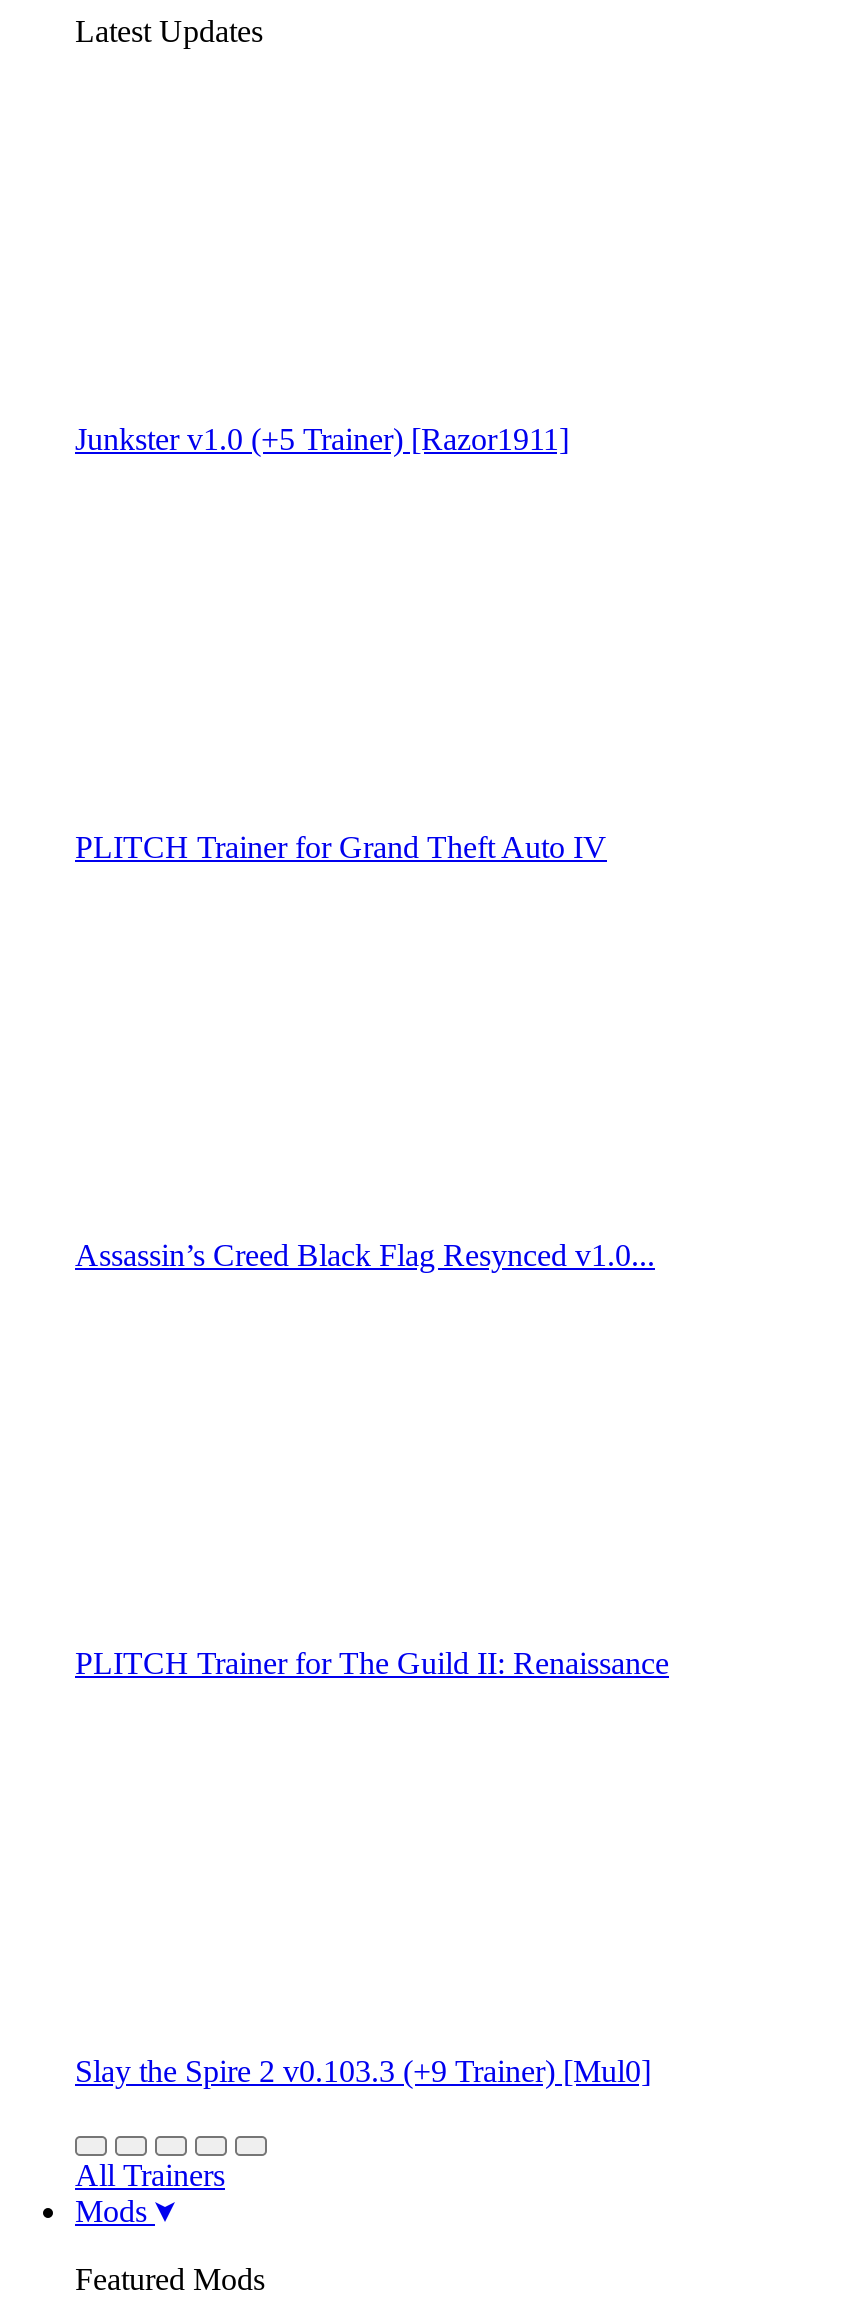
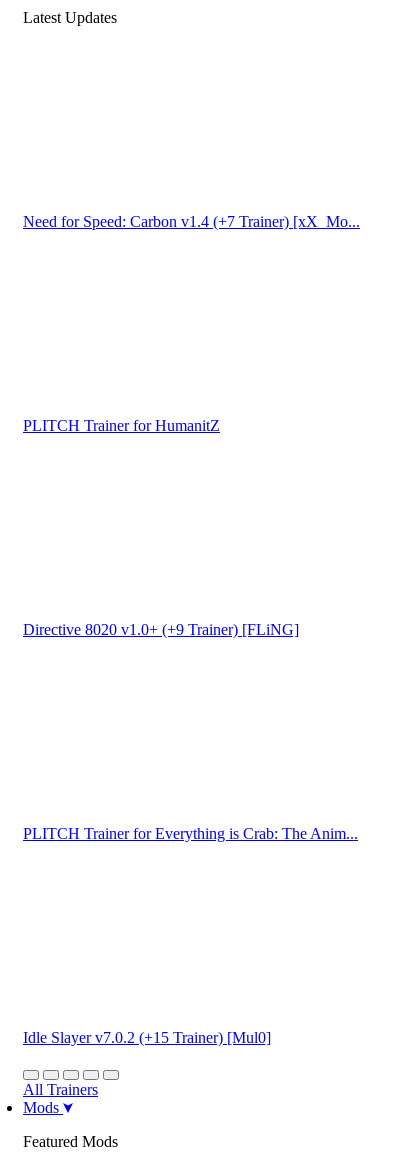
[75,422,569,456] Junkster v1.0 (+5 Trainer) [Razor1911] -> [23,213,360,230] Need for Speed: Carbon v1.4 (+7 Trainer) [xX_Mo...
[75,830,607,864] PLITCH Trainer for Grand Theft Auto IV -> [23,417,220,434] PLITCH Trainer for HumanitZ
[75,1238,655,1272] Assassin’s Creed Black Flag Resynced v1.0... -> [23,621,299,638] Directive 8020 v1.0+ (+9 Trainer) [FLiNG]
[75,1646,669,1680] PLITCH Trainer for The Guild II: Renaissance -> [23,825,358,842] PLITCH Trainer for Everything is Crab: The Anim...
[75,2054,651,2088] Slay the Spire 2 v0.103.3 (+9 Trainer) [Mul0] -> [23,1029,271,1046] Idle Slayer v7.0.2 (+15 Trainer) [Mul0]

